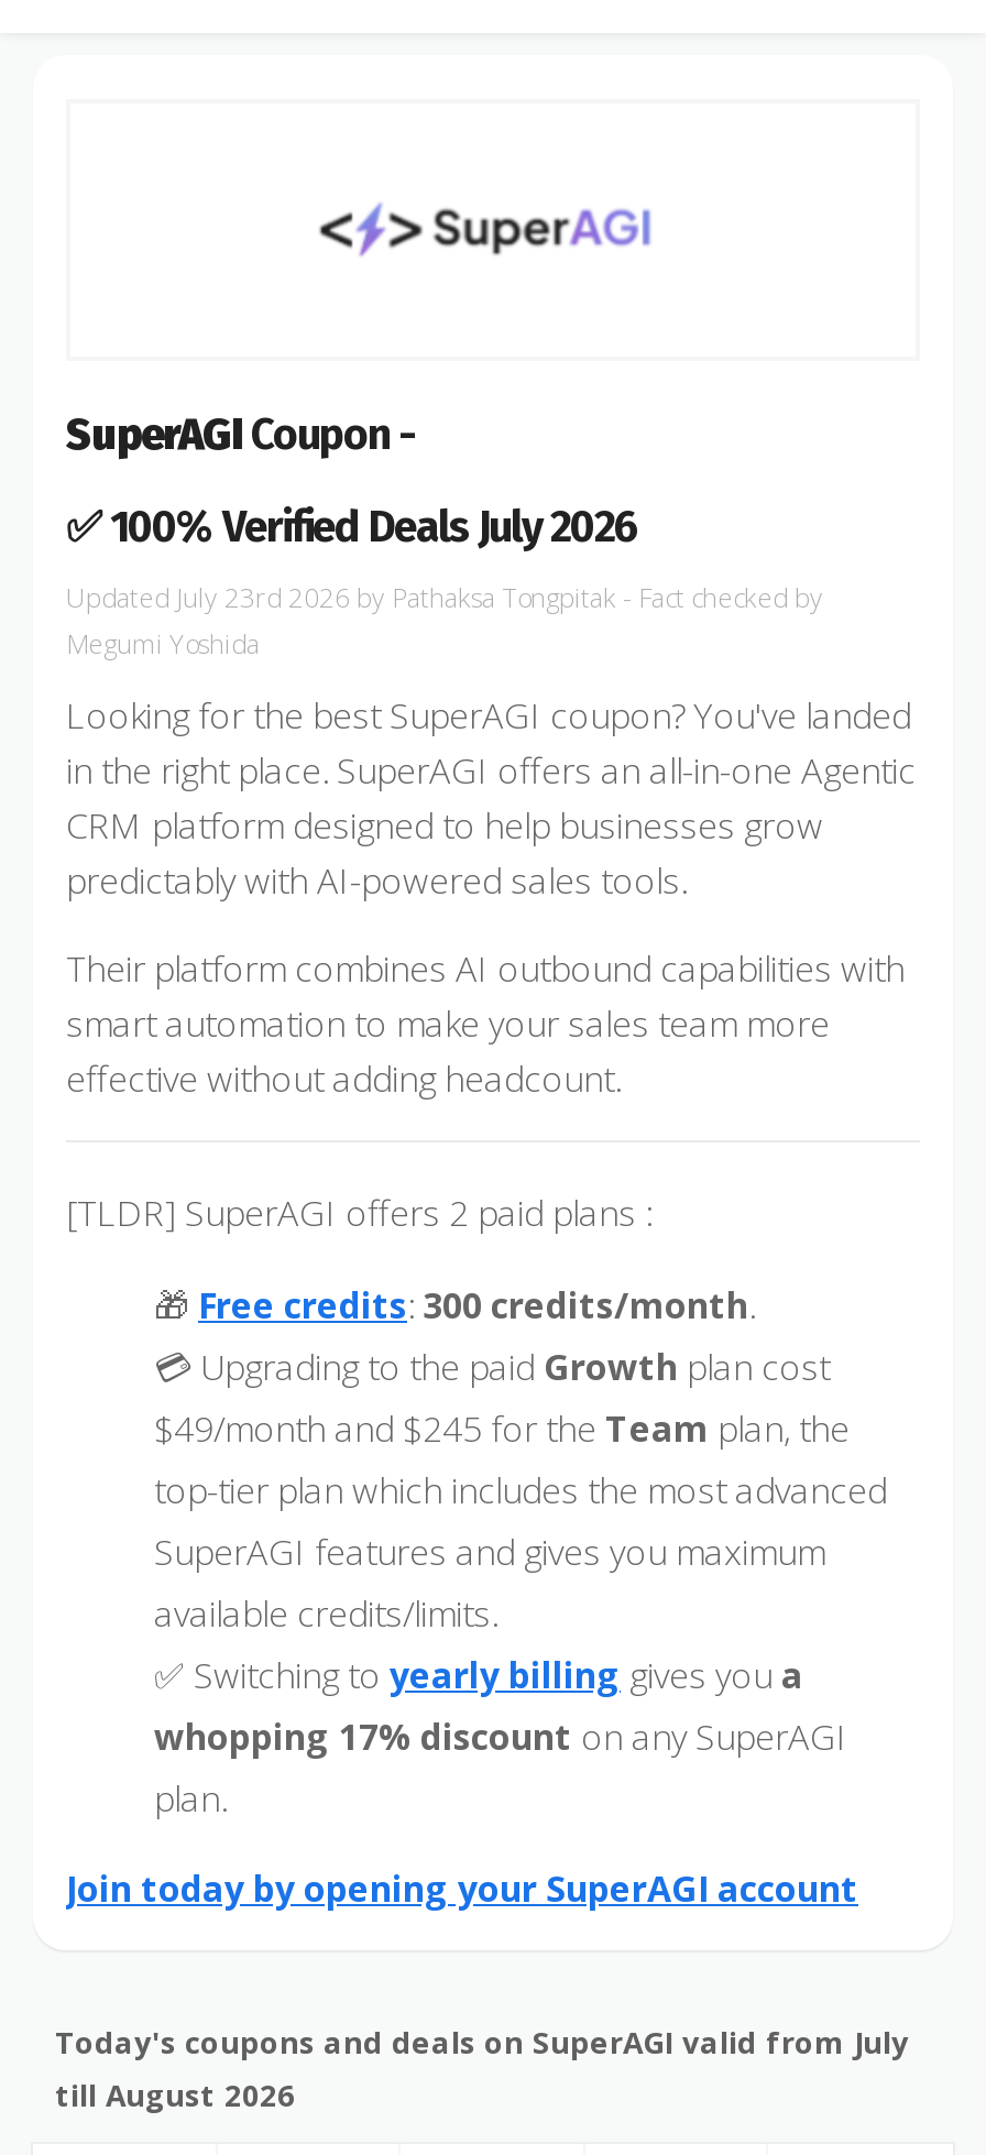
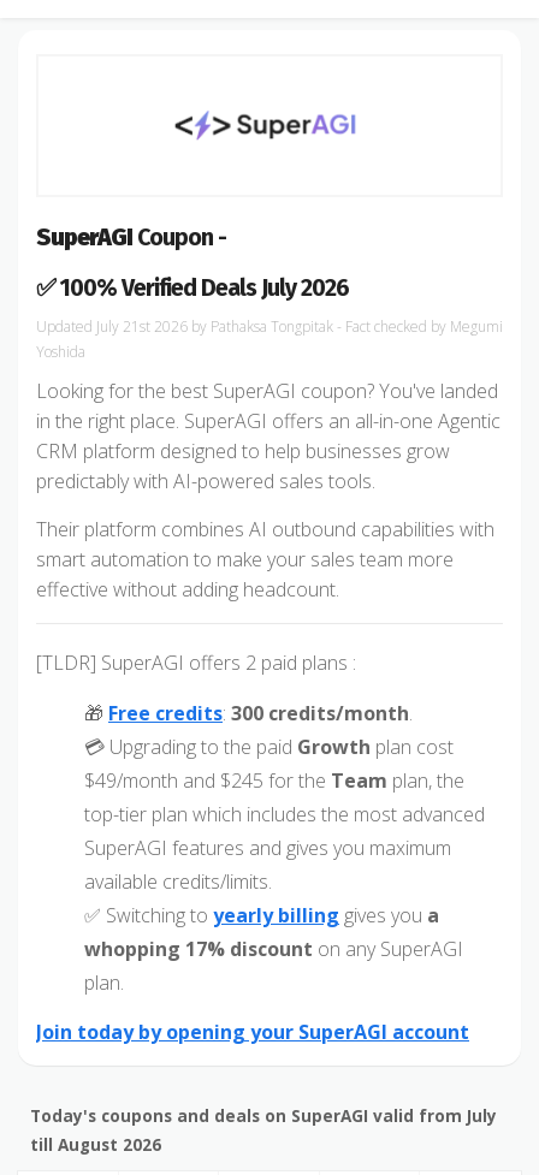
[66,579,823,663] July 23rd 2026 by Pathaksa Tongpitak - Fact checked by | Megumi Yoshida -> [36,316,503,362] July 21st 2026 by Pathaksa Tongpitak - Fact checked by Megumi | Yoshida

